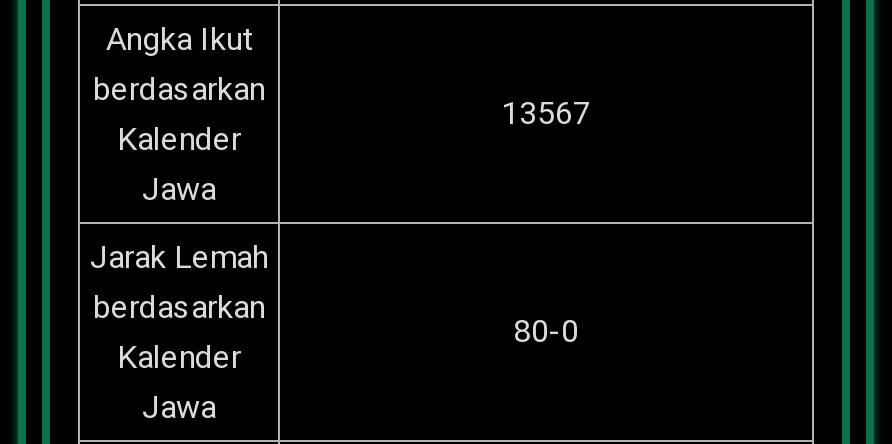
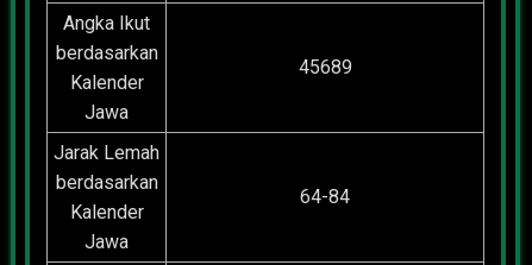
[501,94,591,132] 13567 -> [298,56,352,78] 45689
[513,312,579,350] 80-0 -> [300,185,350,208] 64-84

